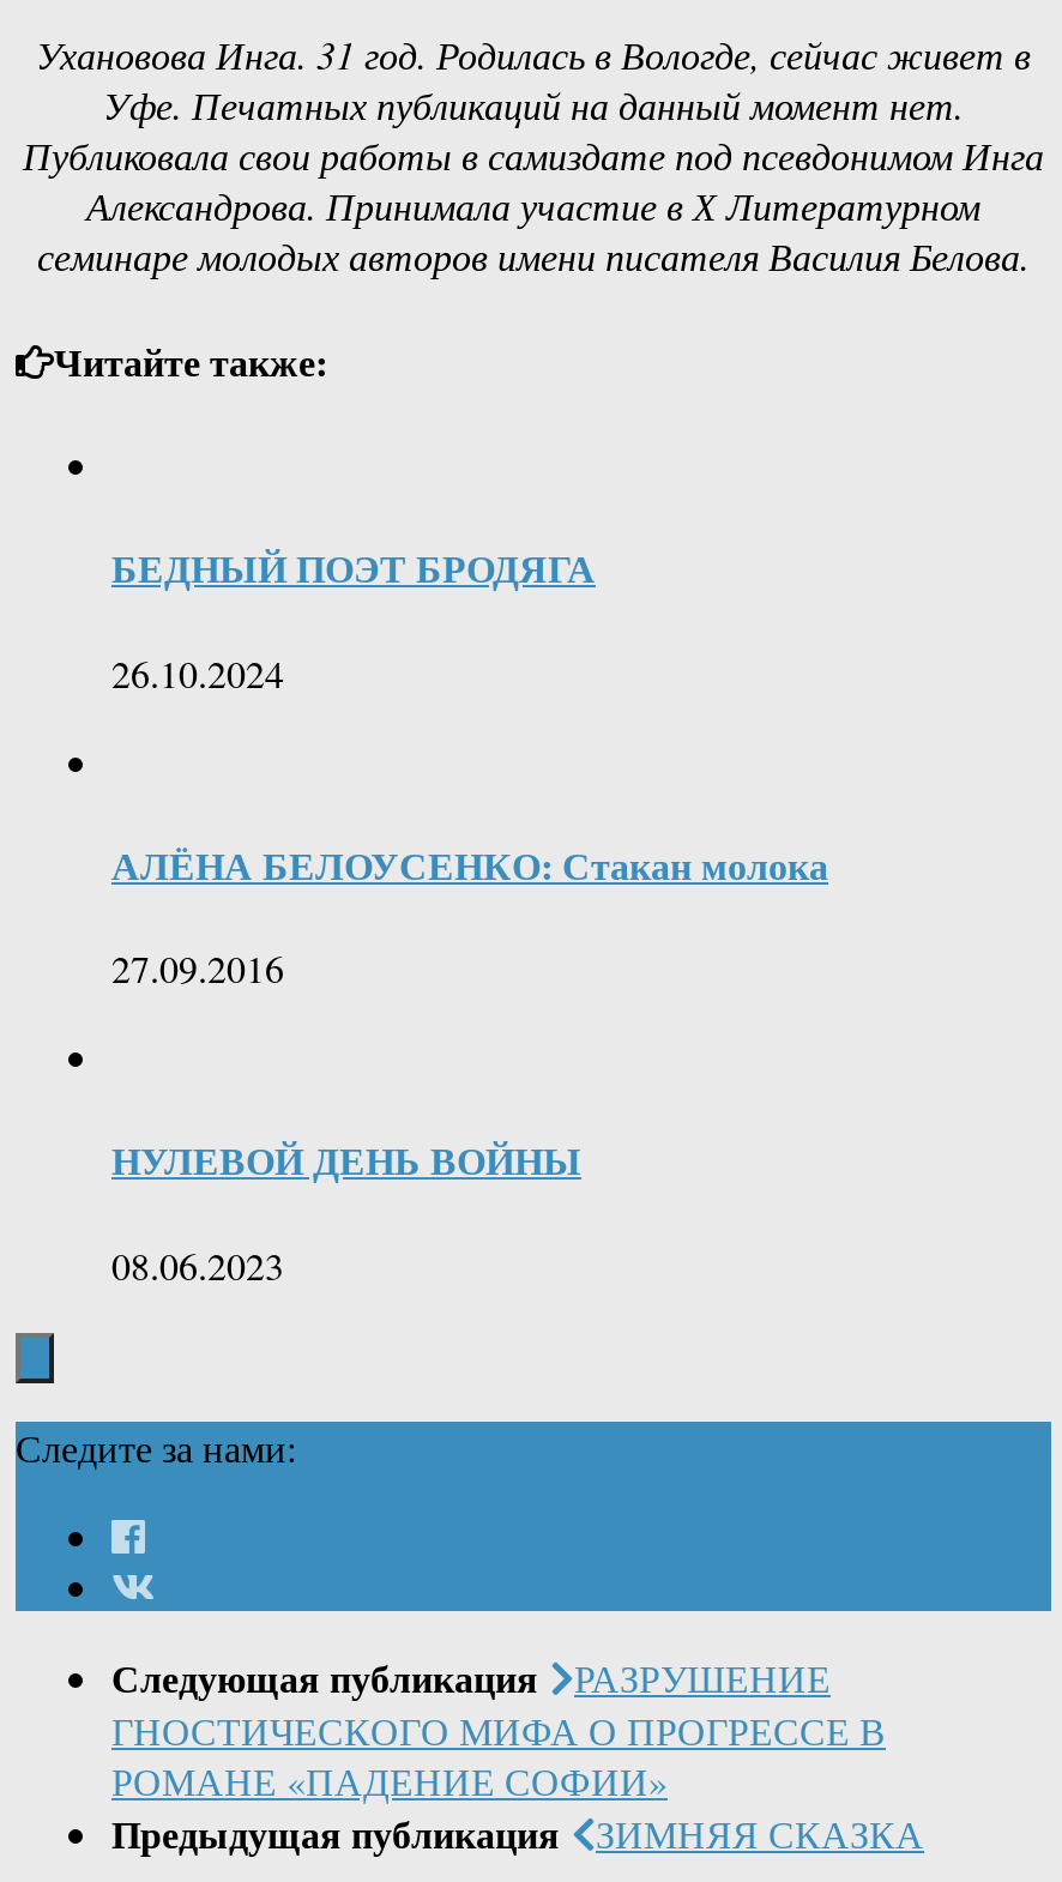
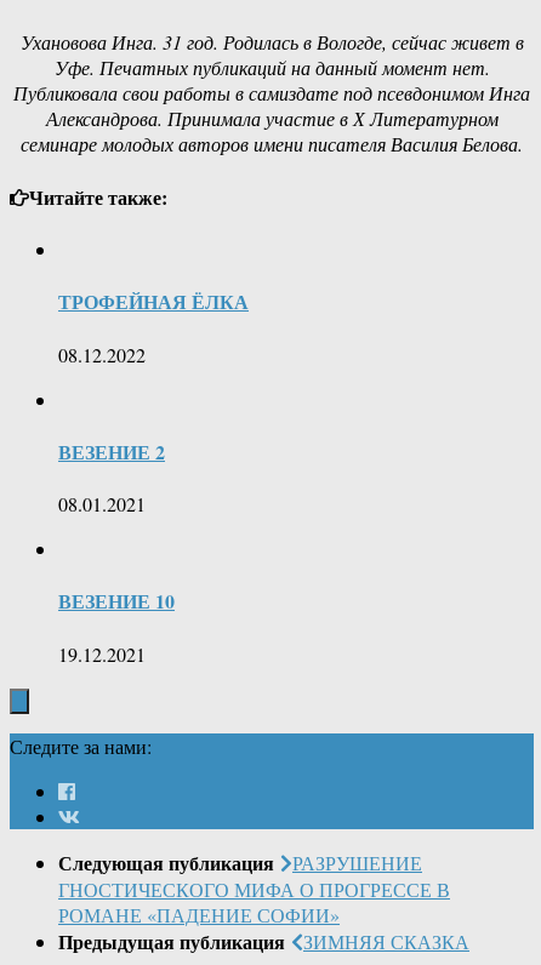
[111,540,596,595] БЕДНЫЙ ПОЭТ БРОДЯГА -> [58,288,249,315] ТРОФЕЙНАЯ ЁЛКА
[111,646,284,696] 26.10.2024 -> [58,341,146,367] 08.12.2022
[111,836,828,891] АЛЁНА БЕЛОУСЕНКО: Стакан молока -> [58,437,165,465] ВЕЗЕНИЕ 2
[111,942,284,993] 27.09.2016 -> [58,491,146,516] 08.01.2021
[111,1132,581,1187] НУЛЕВОЙ ДЕНЬ ВОЙНЫ -> [58,587,175,615] ВЕЗЕНИЕ 10
[111,1239,284,1289] 08.06.2023 -> [58,641,146,666] 19.12.2021

